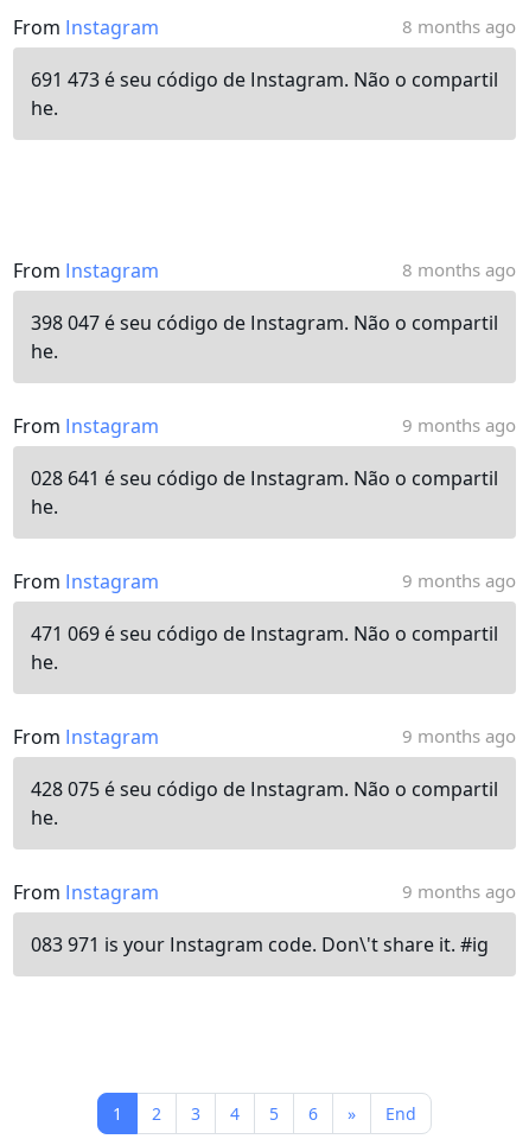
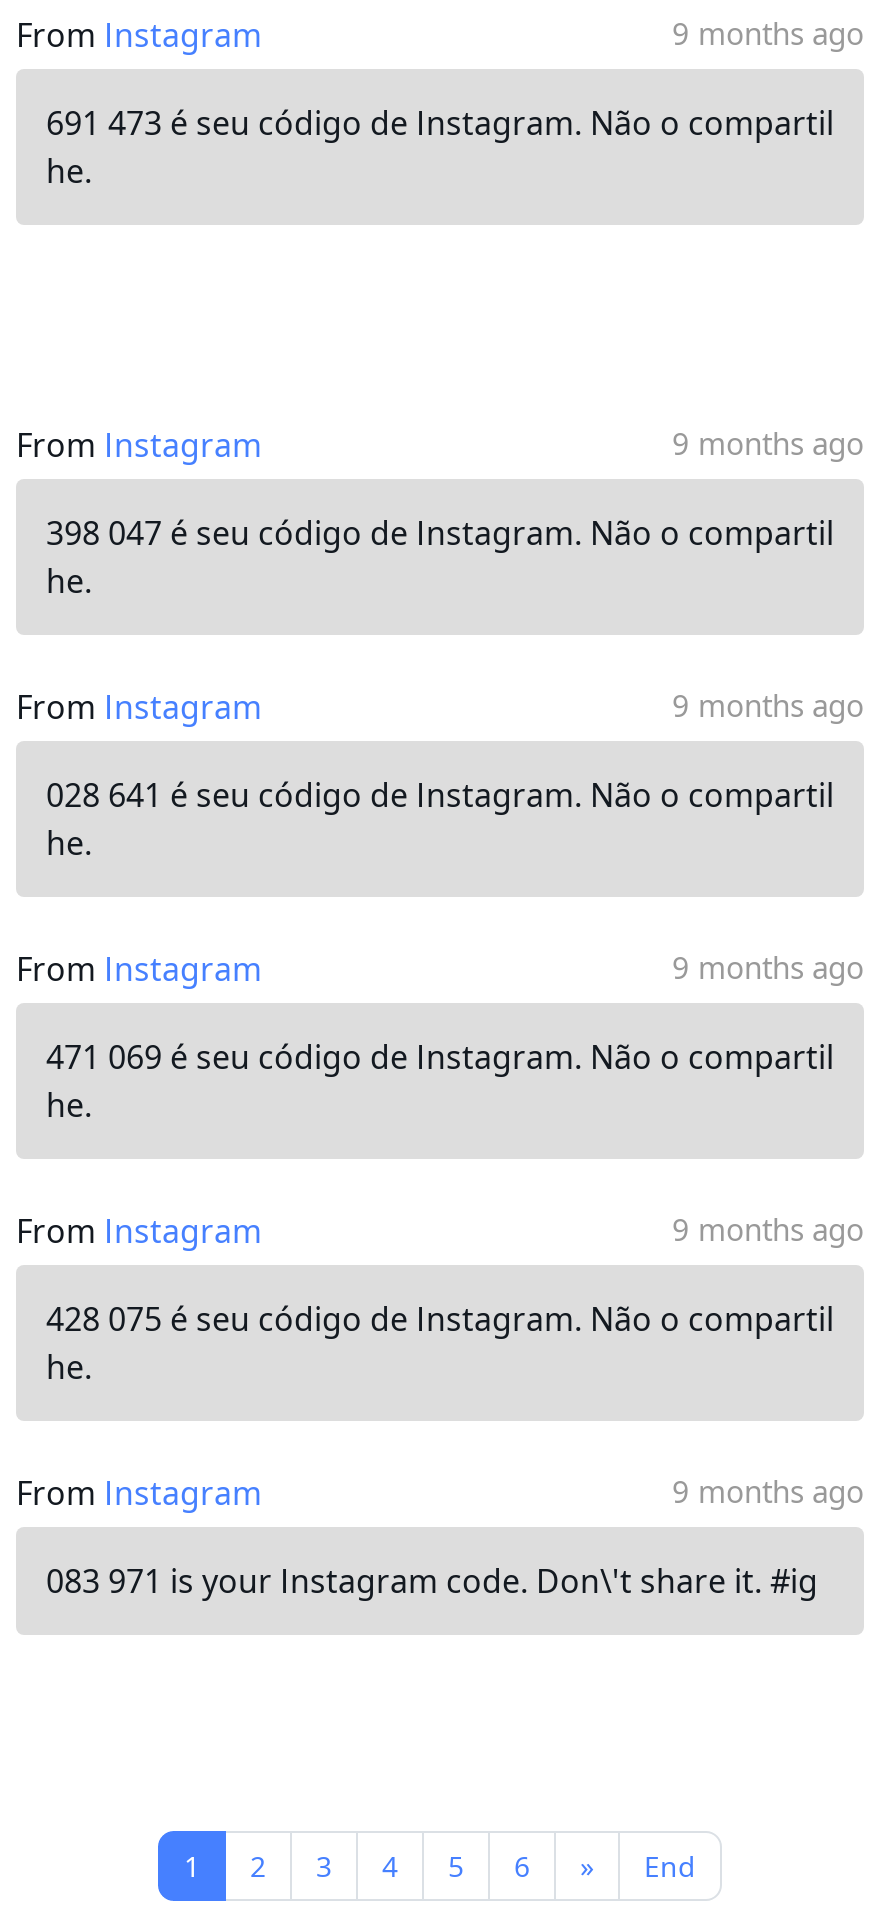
[402,14,516,38] 8 months ago -> [672,13,864,53] 9 months ago
[402,257,516,281] 8 months ago -> [672,423,864,463] 9 months ago

